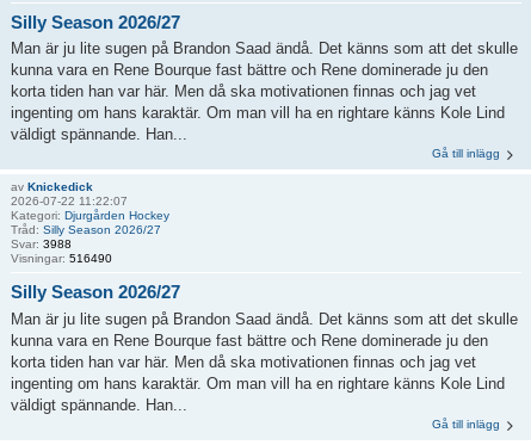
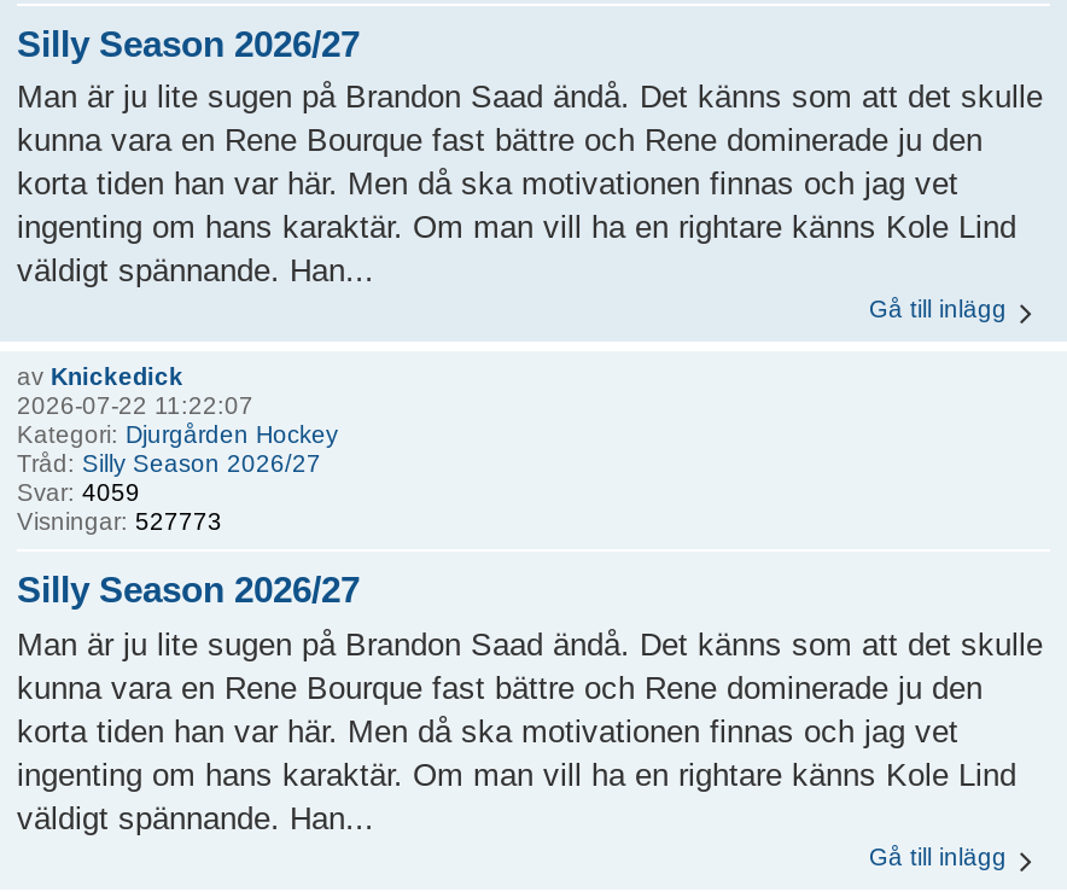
[11,237,72,251] Svar: 3988 -> [17,479,140,506] Svar: 4059
[11,252,112,265] Visningar: 516490 -> [17,508,222,535] Visningar: 527773

